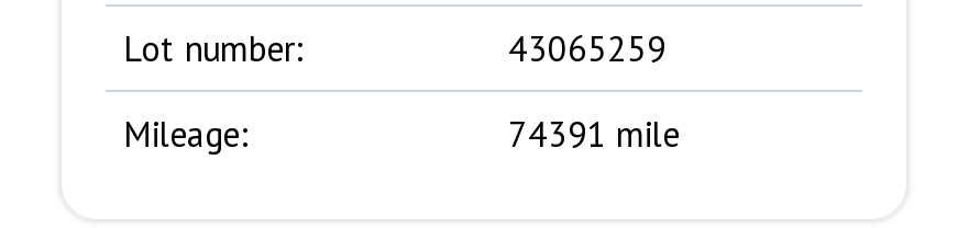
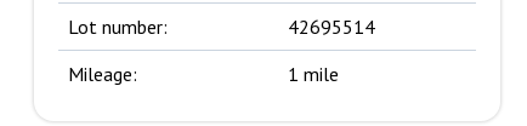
[508,26,667,70] 43065259 -> [288,15,375,39] 42695514
[508,112,680,156] 74391 mile -> [288,62,339,86] 1 mile

